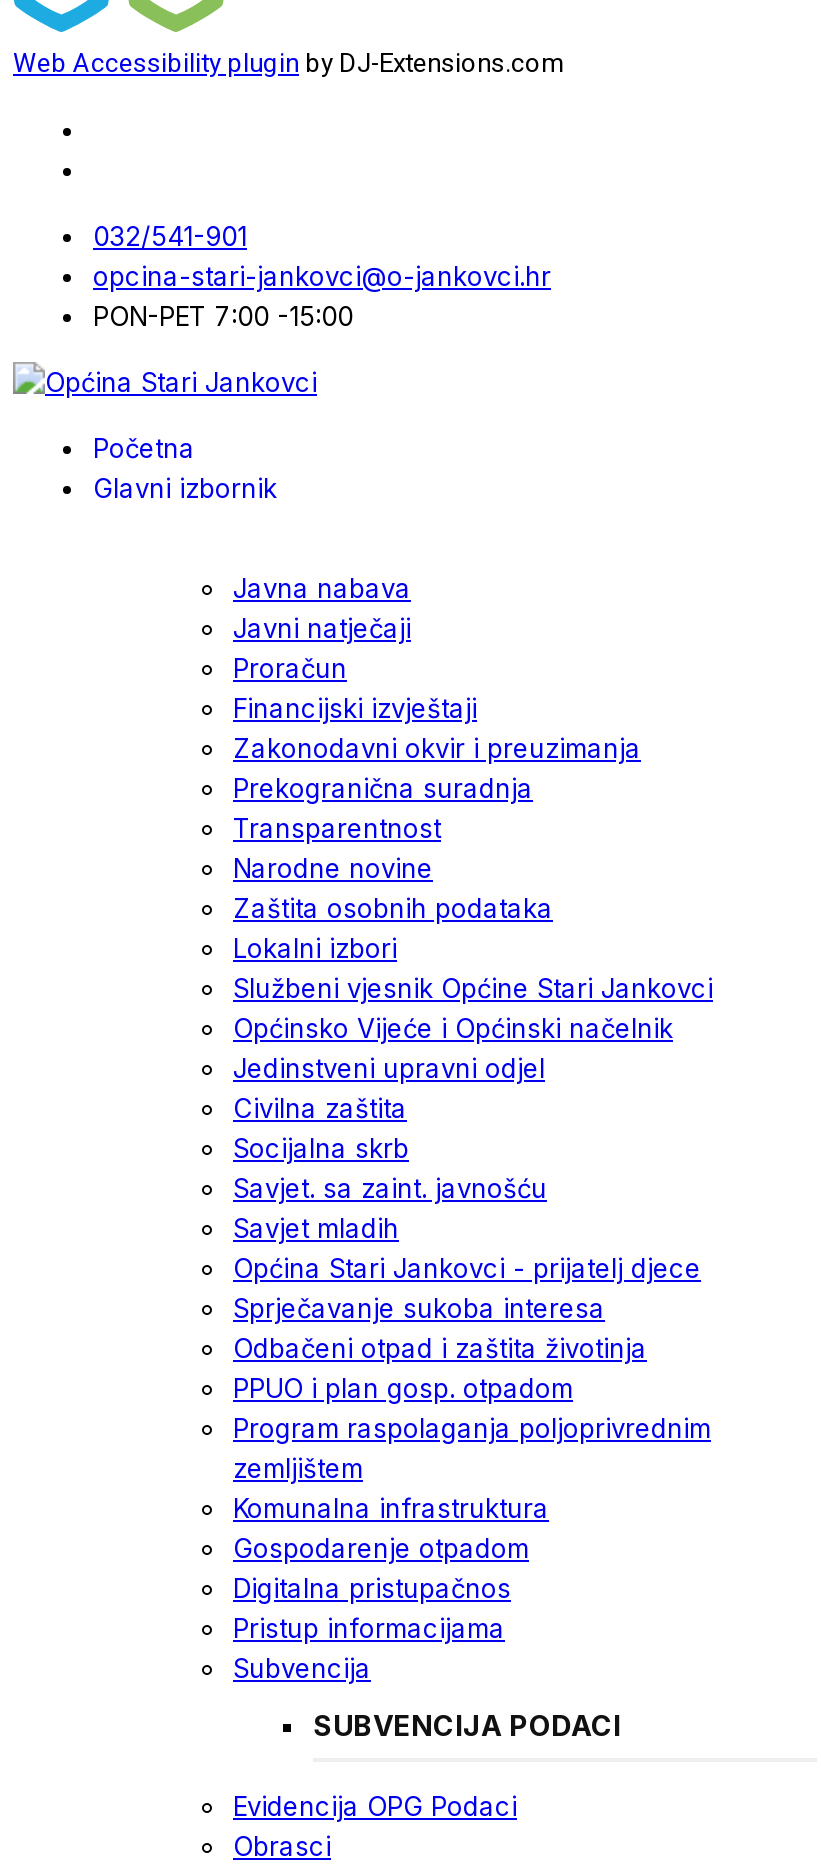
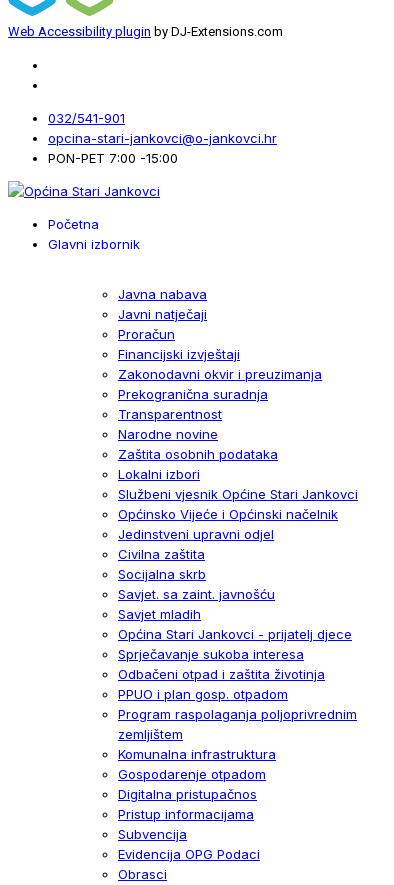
[313,1708,621,1742] SUBVENCIJA PODACI -> none

